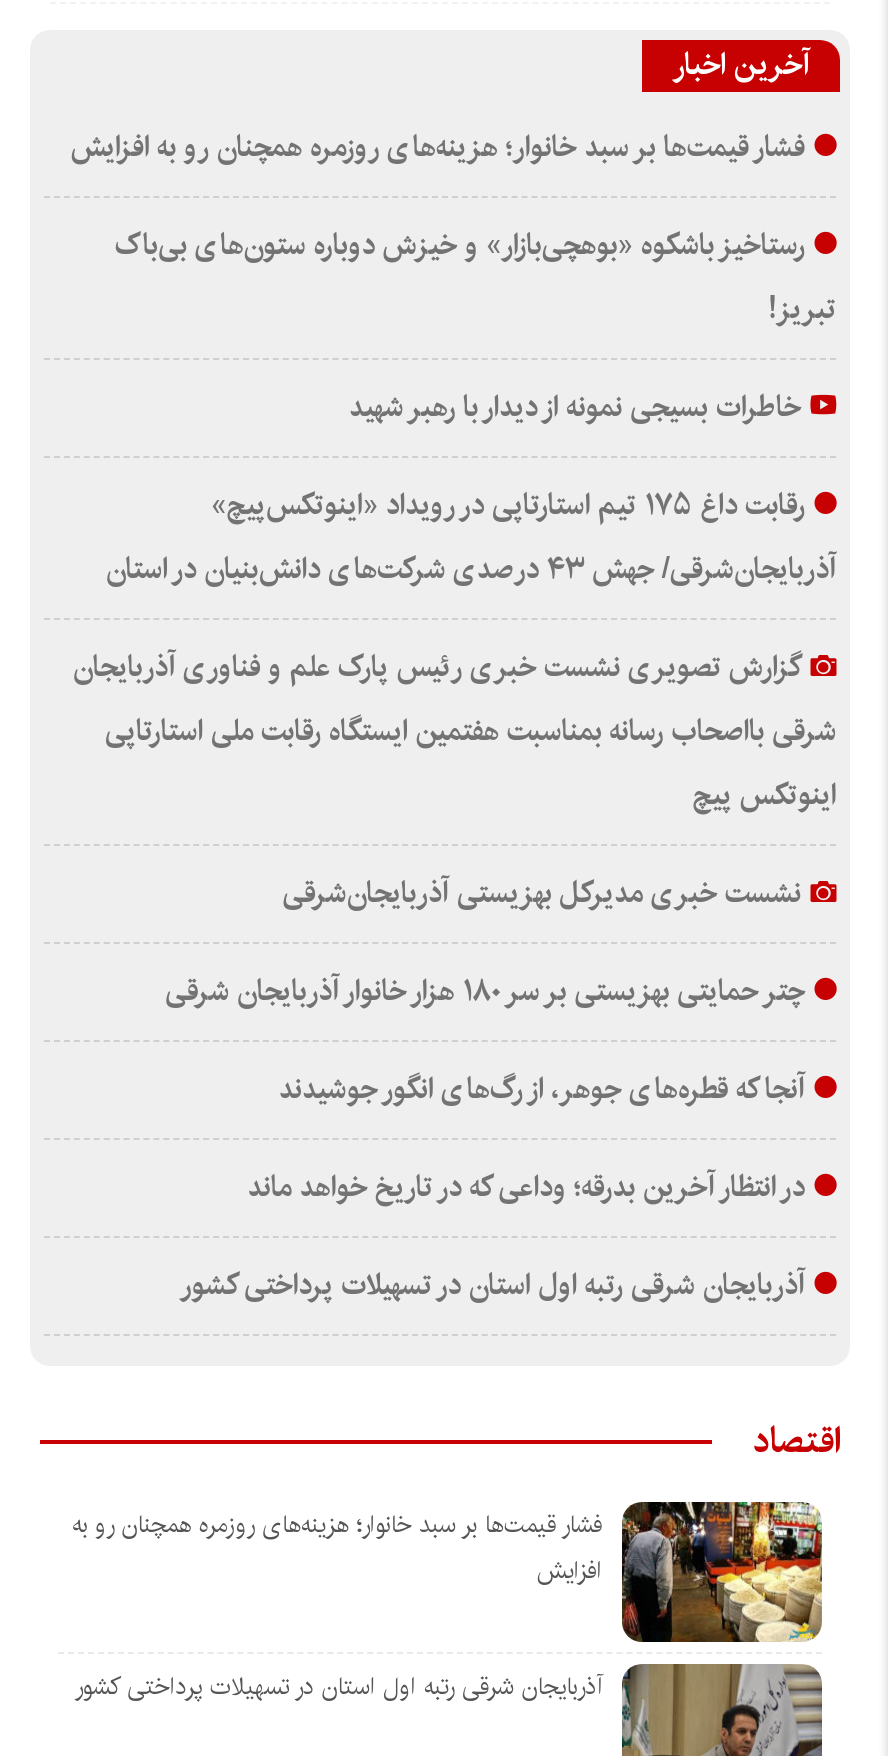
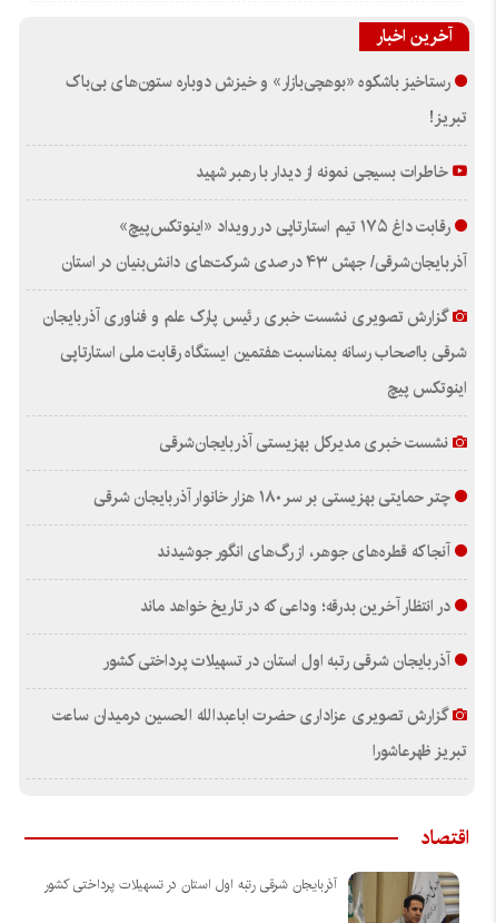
[70,125,805,173] فشار قیمت‌ها بر سبد خانوار؛ هزینه‌های روزمره همچنان رو به افزایش -> none
none -> [52,703,467,765] گزارش تصویری عزاداری حضرت اباعبدالله الحسین درمیدان ساعت | تبریز ظهرعاشورا
moved [752,1413,840,1471] -> [420,822,469,854]: اقتصاد
[72,1500,824,1644] [image] | فشار قیمت‌ها بر سبد خانوار؛ هزینه‌های روزمره همچنان رو به | افزایش -> none

